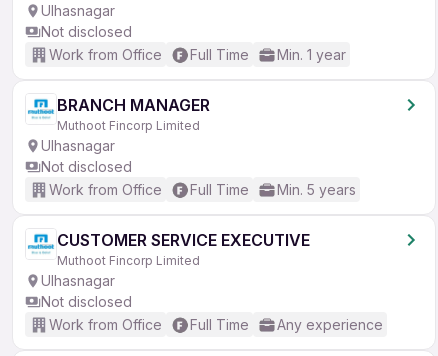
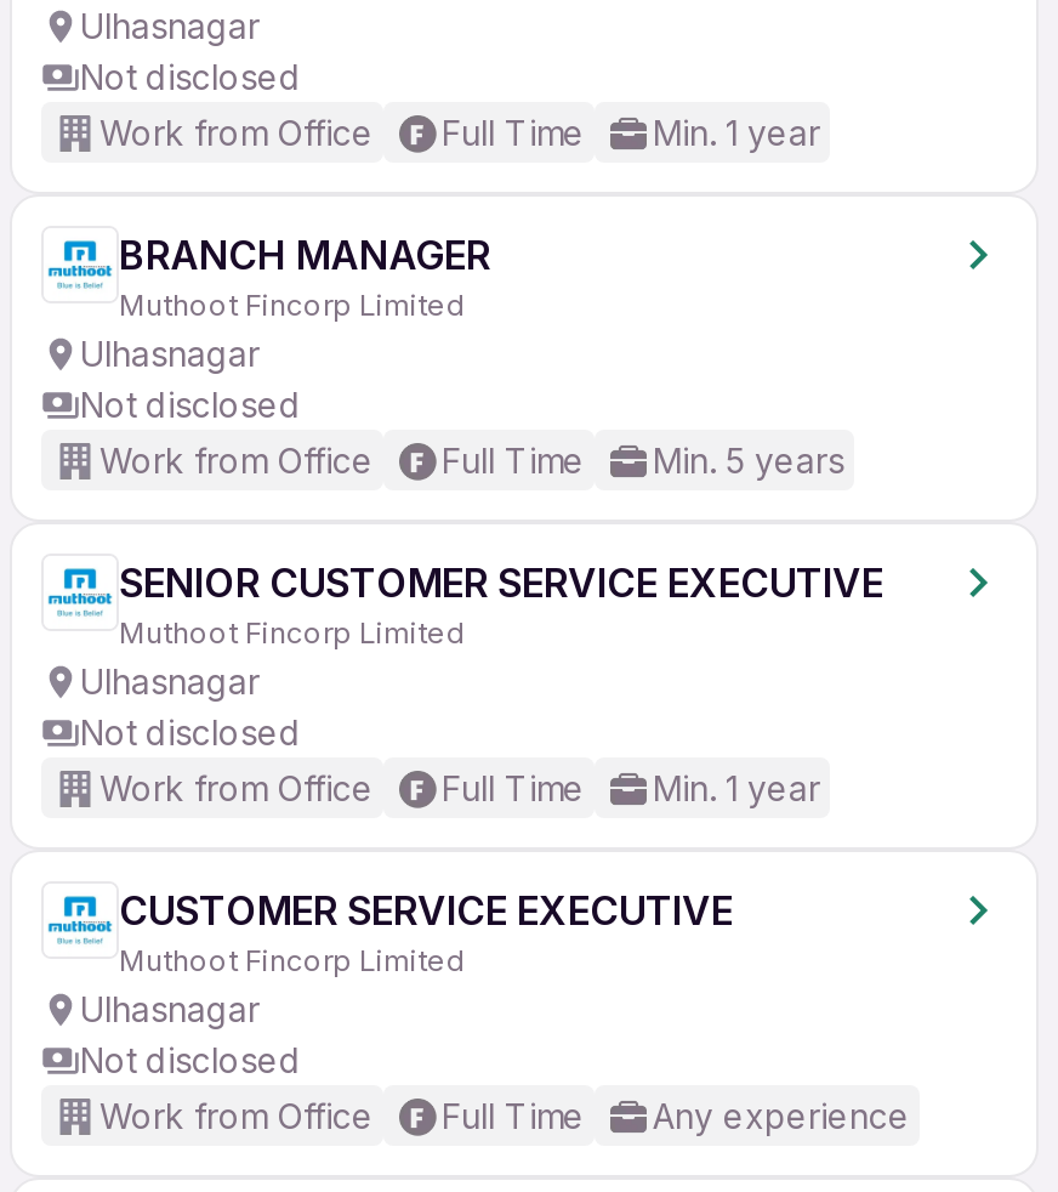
none -> [80,558,883,808] SENIOR CUSTOMER SERVICE EXECUTIVE | Muthoot Fincorp Limited | Ulhasnagar | Not disclosed | Work from Office | Full Time | Min. 1 year

